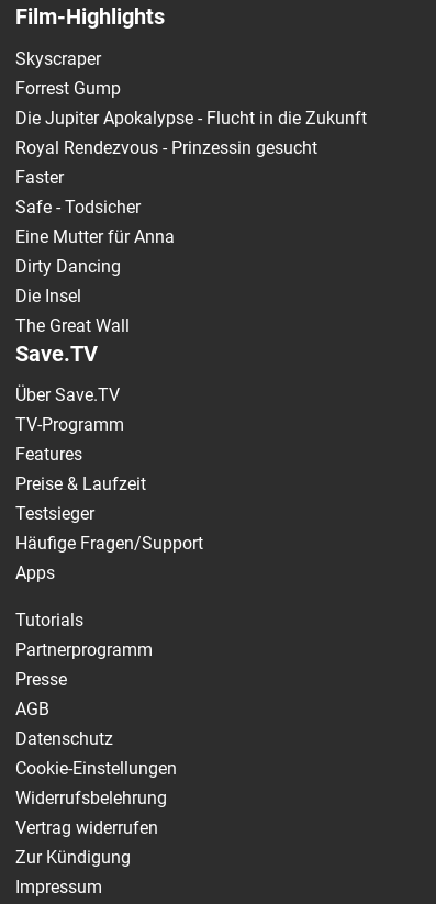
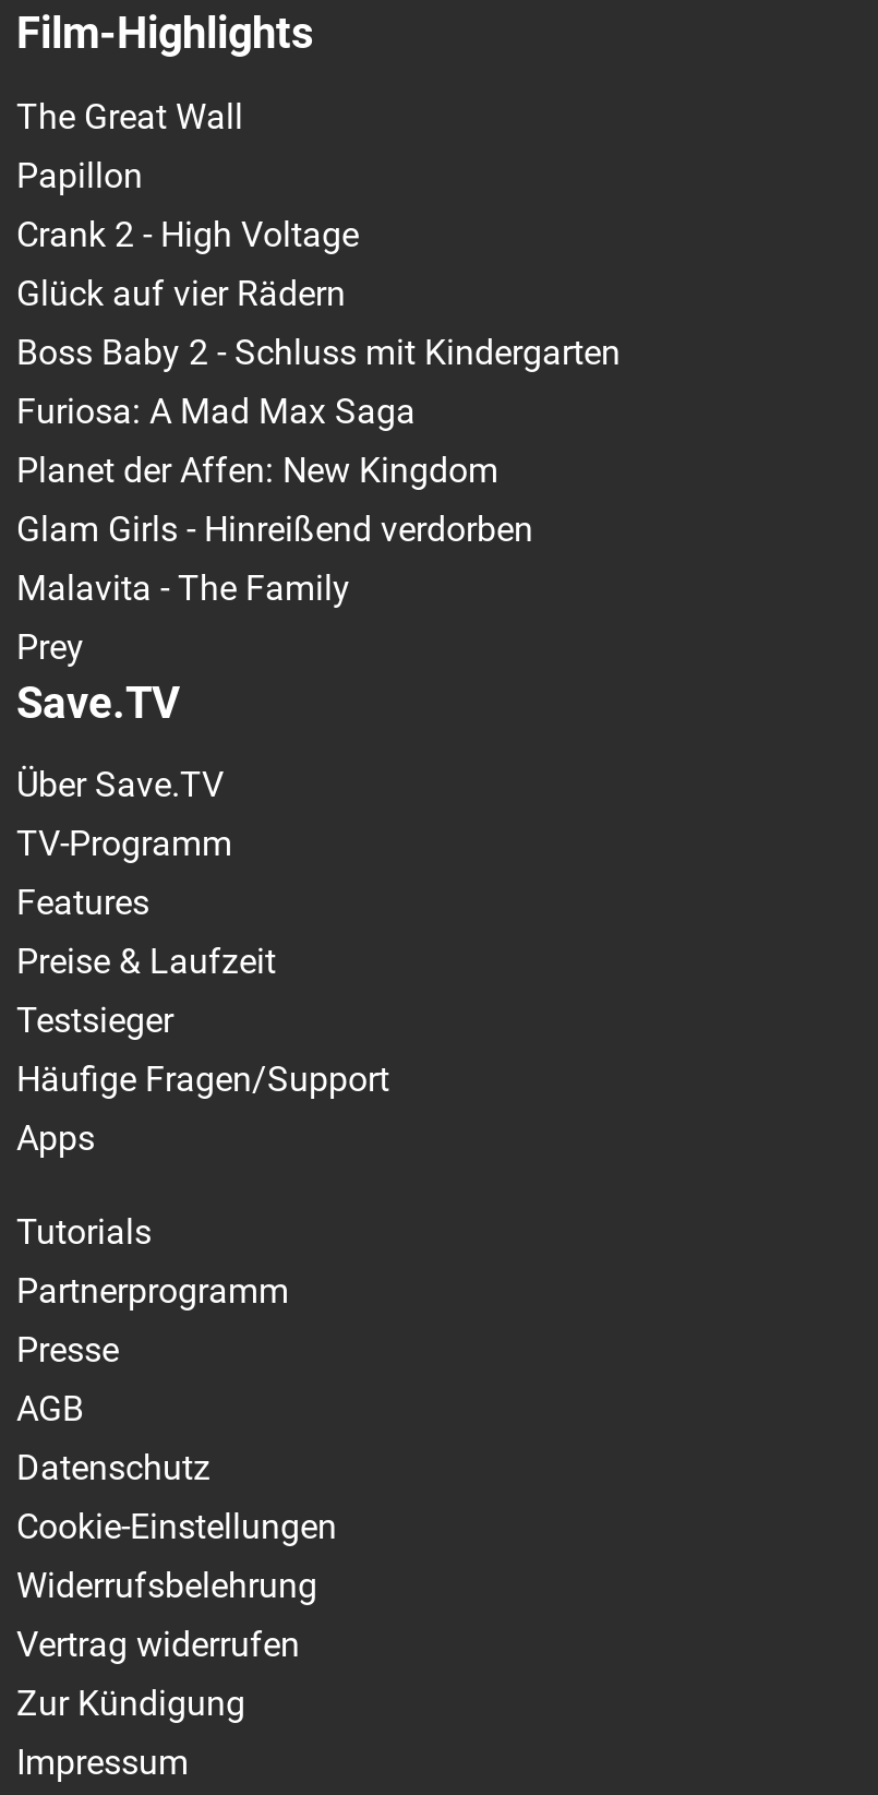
[15,48,367,306] Skyscraper | Forrest Gump | Die Jupiter Apokalypse - Flucht in die Zukunft | Royal Rendezvous - Prinzessin gesucht | Faster | Safe - Todsicher | Eine Mutter für Anna | Dirty Dancing | Die Insel -> none
moved [15,315,130,336] -> [16,95,243,137]: The Great Wall
none -> [16,154,621,667] Papillon | Crank 2 - High Voltage | Glück auf vier Rädern | Boss Baby 2 - Schluss mit Kindergarten | Furiosa: A Mad Max Saga | Planet der Affen: New Kingdom | Glam Girls - Hinreißend verdorben | Malavita - The Family | Prey

